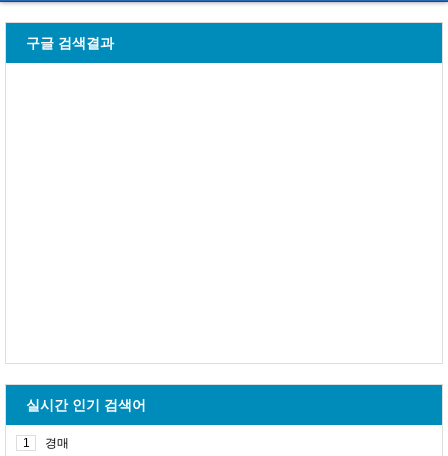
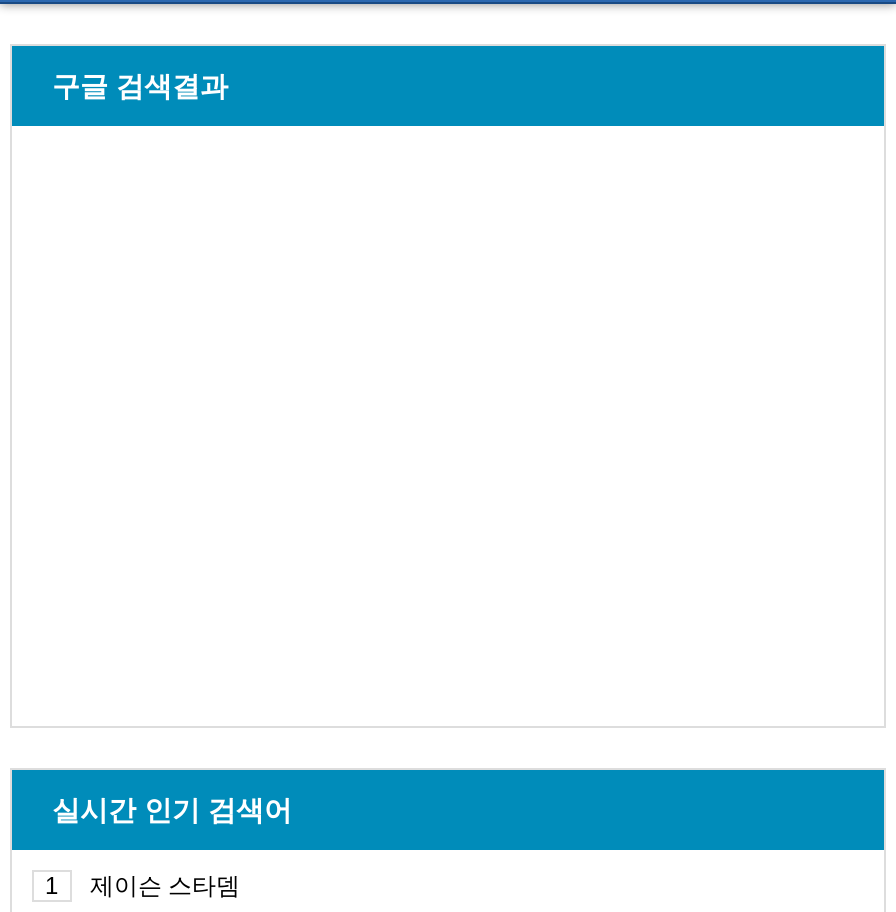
[45,436,69,450] 경매 -> [90,872,240,900] 제이슨 스타뎀

